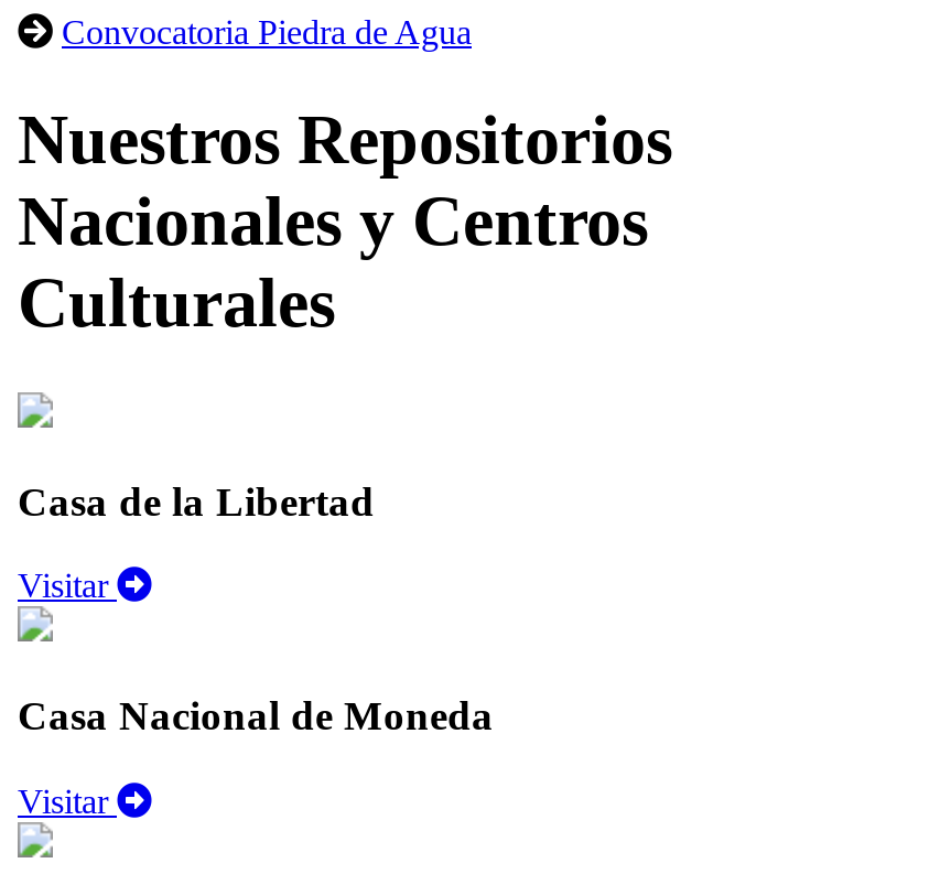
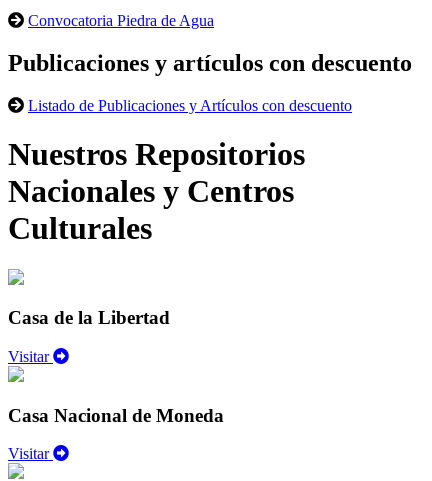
none -> [8,50,412,114] Publicaciones y artículos con descuento | Listado de Publicaciones y Artículos con descuento

